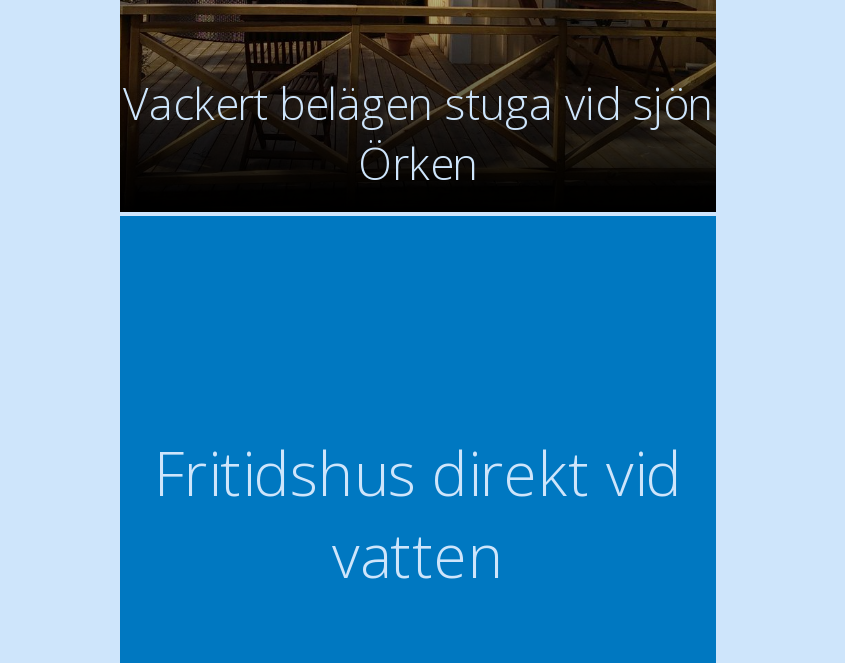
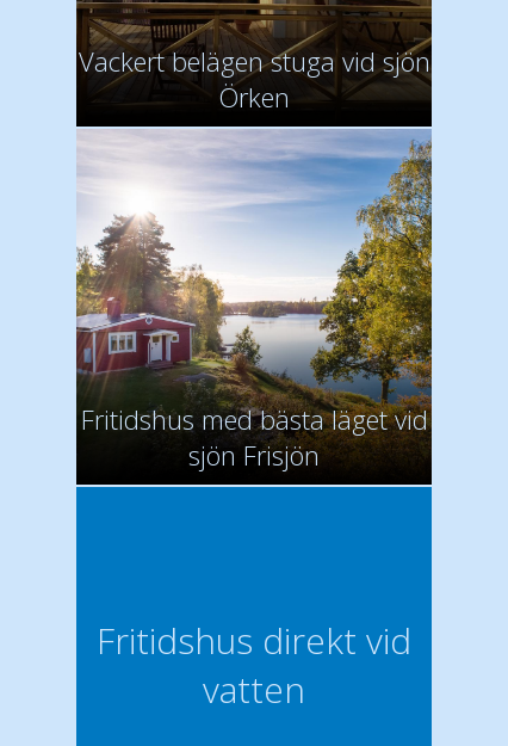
none -> [75,128,432,473] [image] | Fritidshus med bästa läget vid | sjön Frisjön

